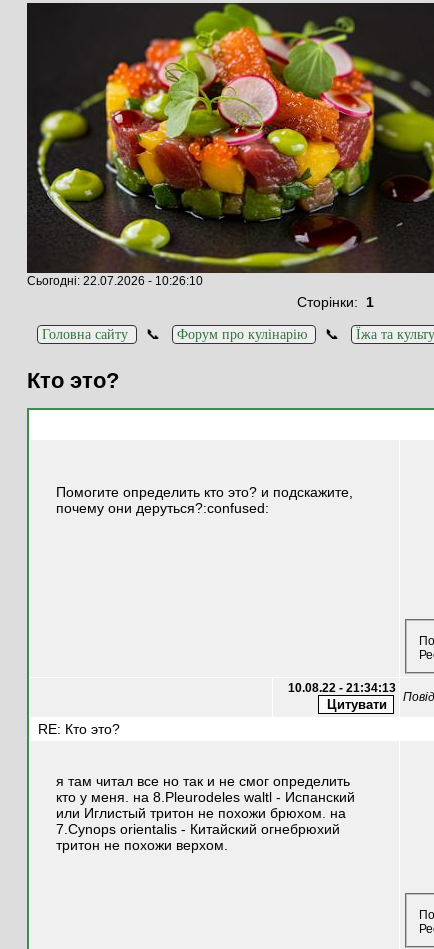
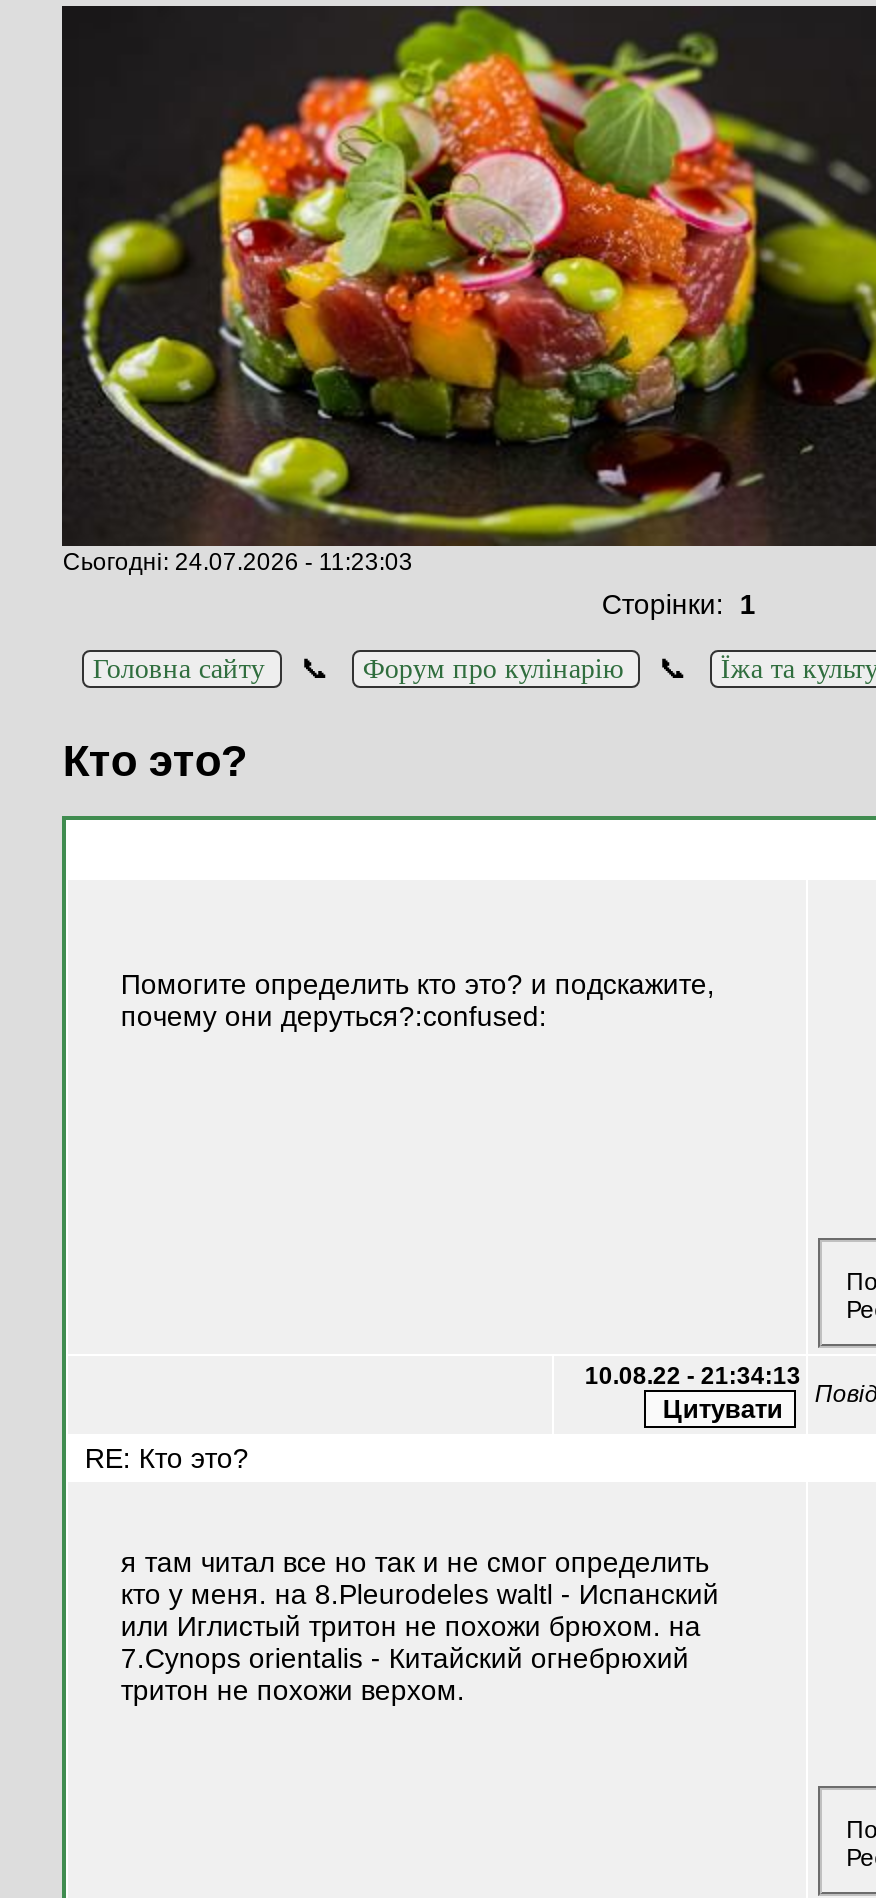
[27,274,203,288] Сьогодні: 22.07.2026 - 10:26:10 -> [63,548,413,576] Сьогодні: 24.07.2026 - 11:23:03

